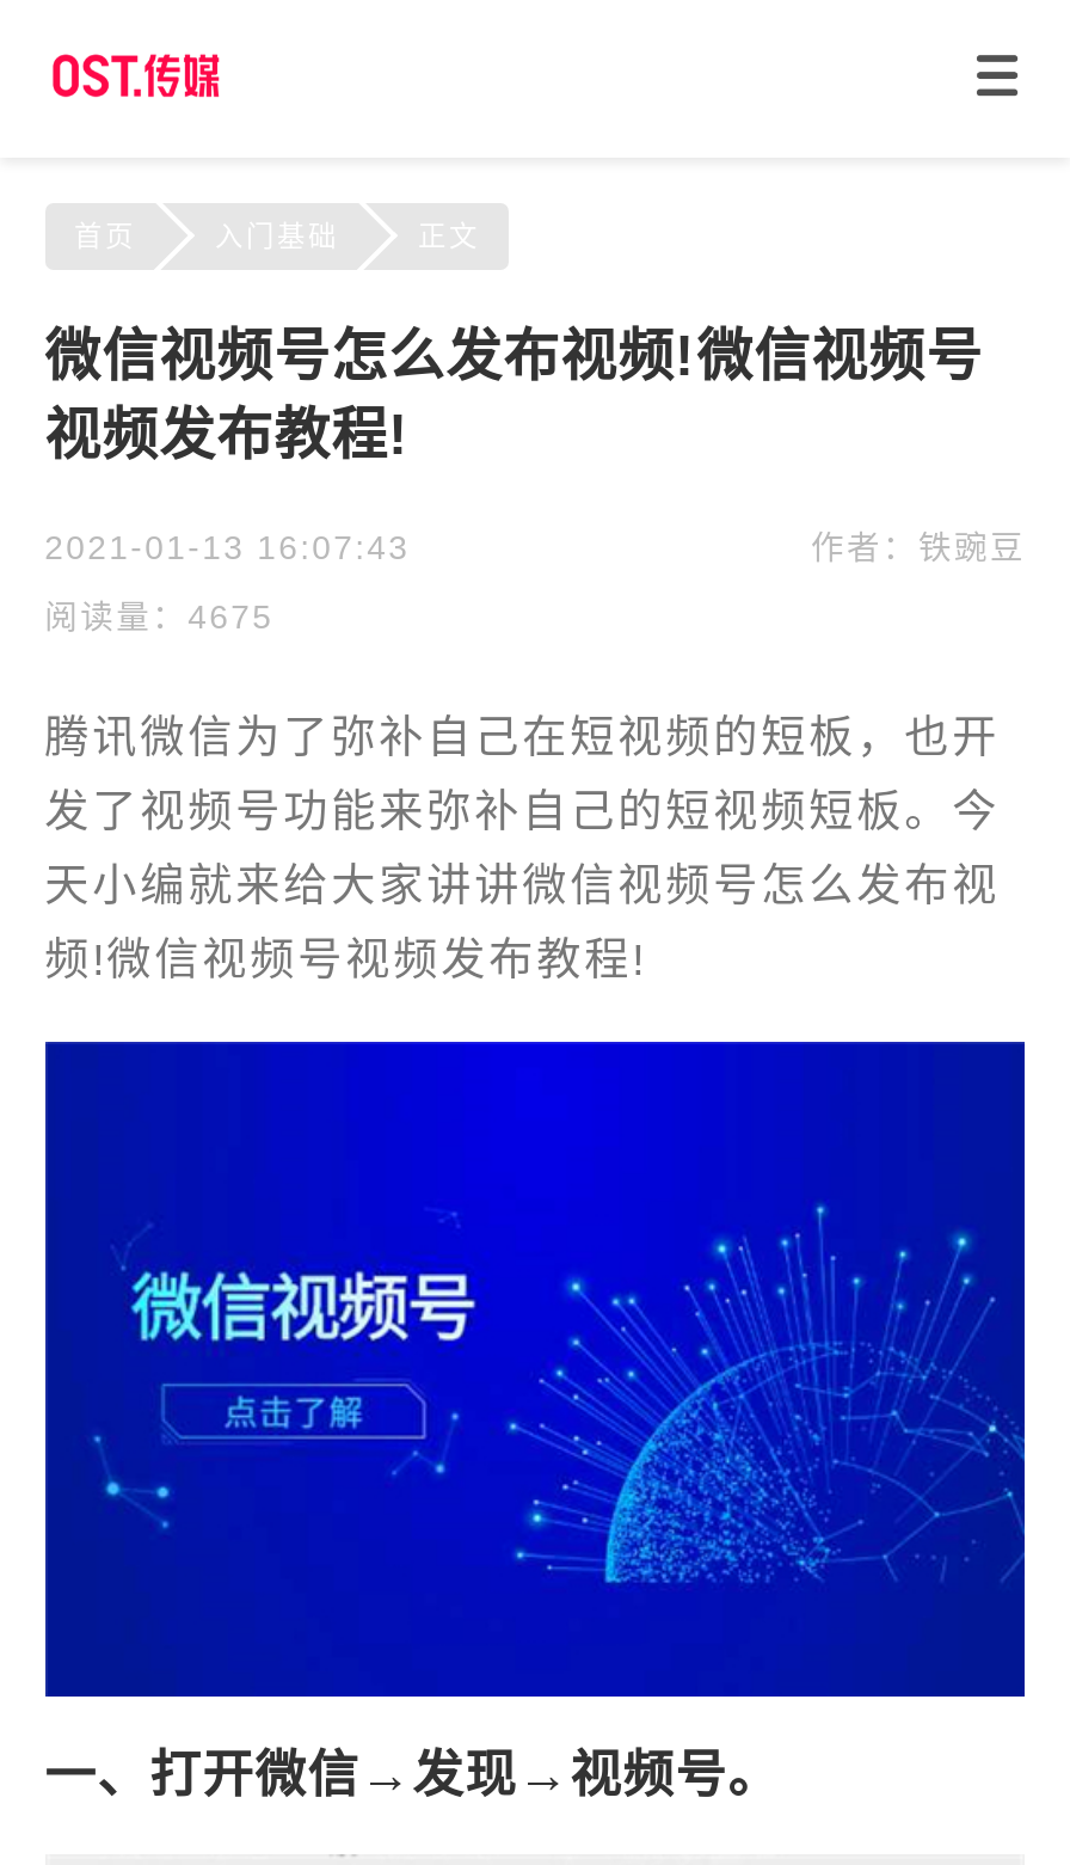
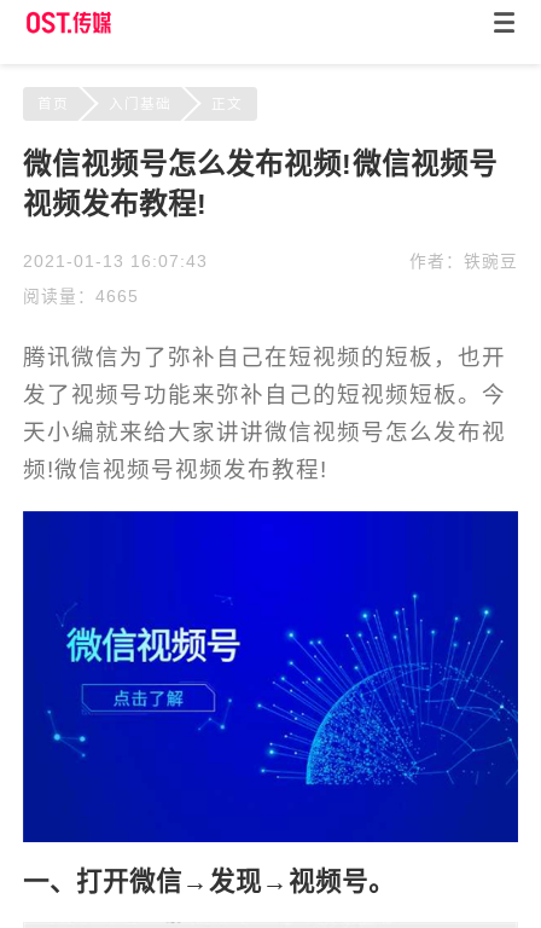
[44,600,274,636] 阅读量：4675 -> [22,288,138,306] 阅读量：4665

